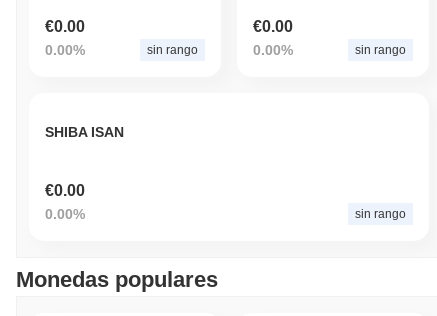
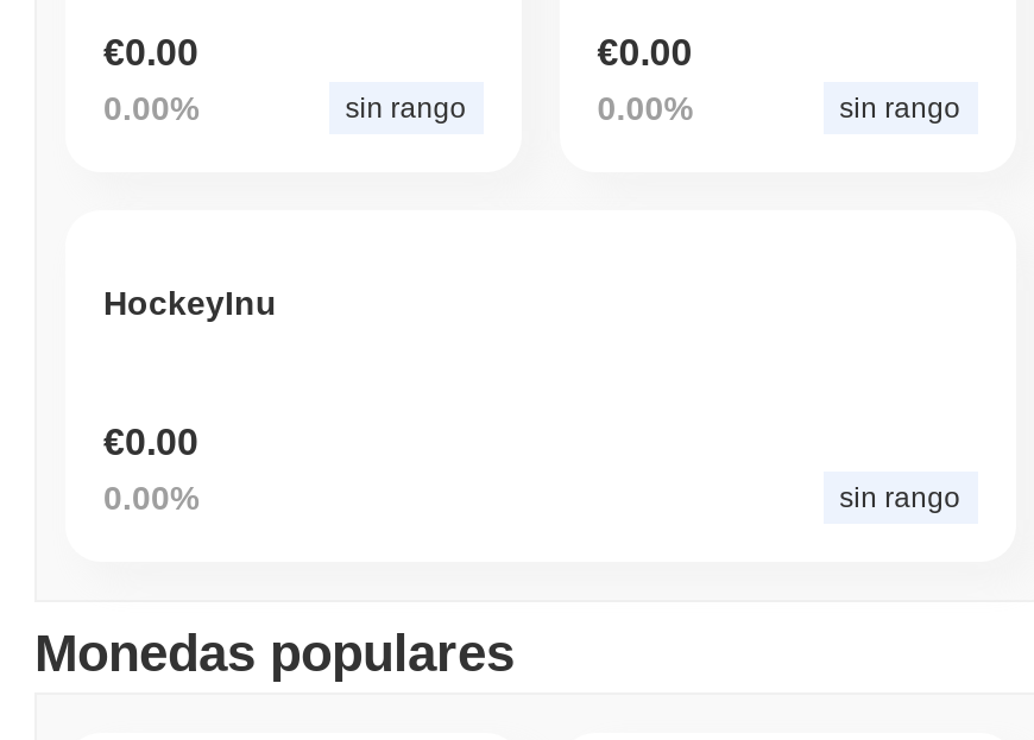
[45,124,124,140] SHIBA ISAN -> [103,284,277,322] HockeyInu

